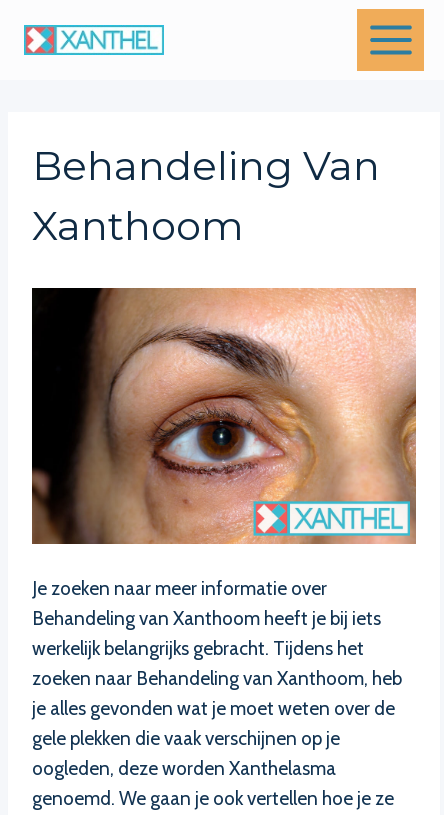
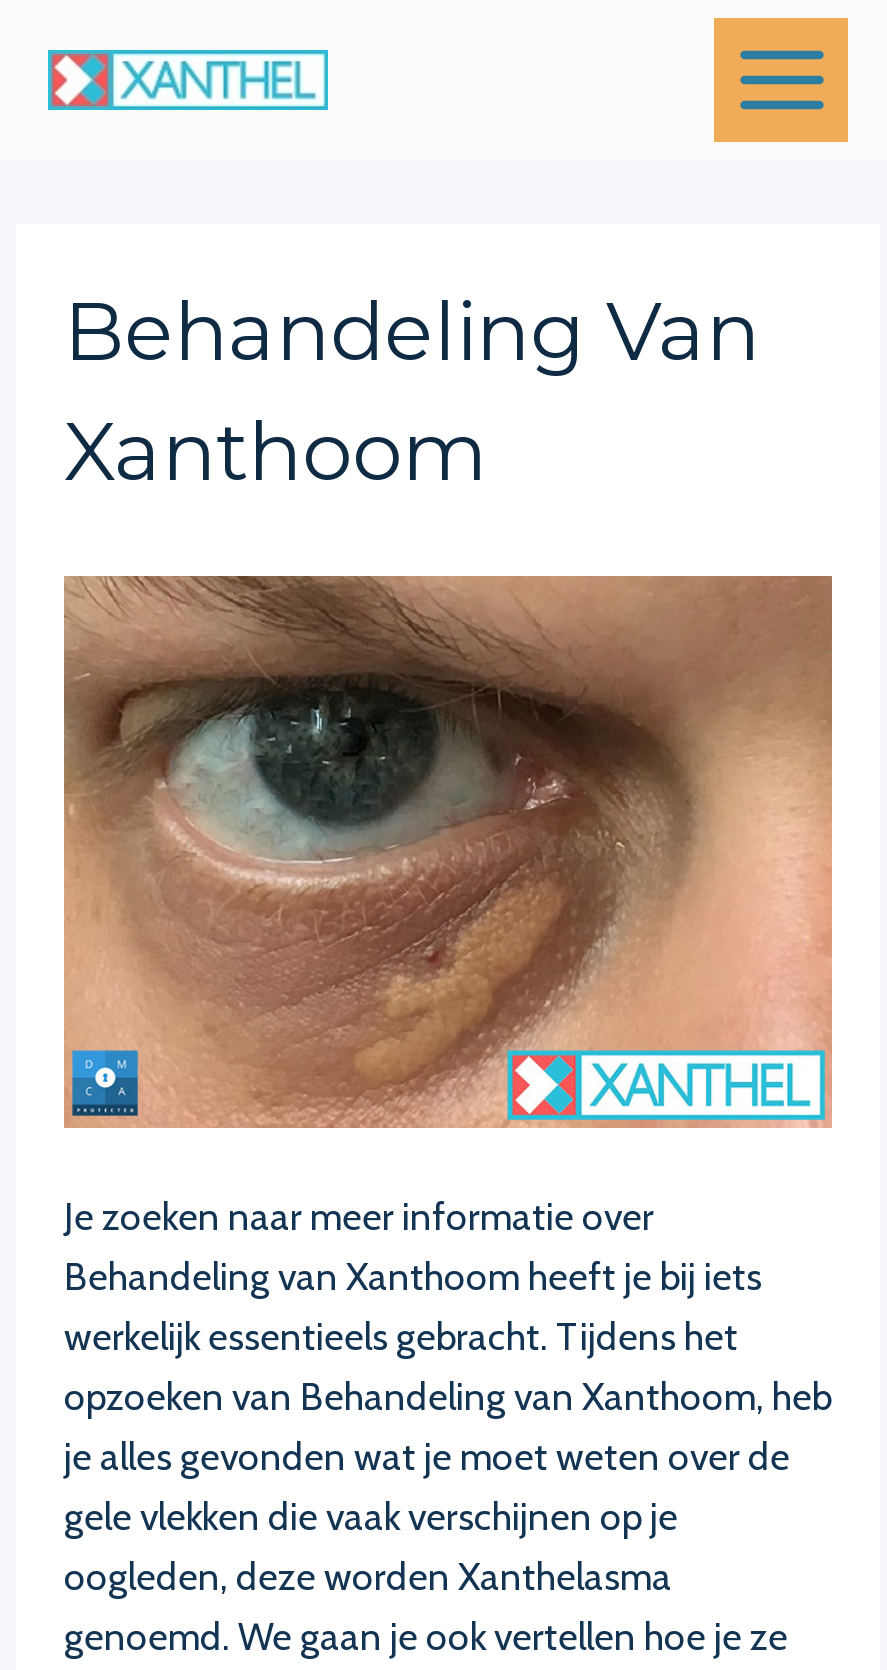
[31,287,416,545] [image] -> [62,574,832,1130] [image]
[32,637,364,660] werkelijk belangrijks gebracht. Tijdens het -> [64,1315,738,1361] werkelijk essentieels gebracht. Tijdens het
[32,667,402,690] zoeken naar Behandeling van Xanthoom, heb -> [64,1375,832,1421] opzoeken van Behandeling van Xanthoom, heb
[32,727,340,750] gele plekken die vaak verschijnen op je -> [64,1495,678,1541] gele vlekken die vaak verschijnen op je

